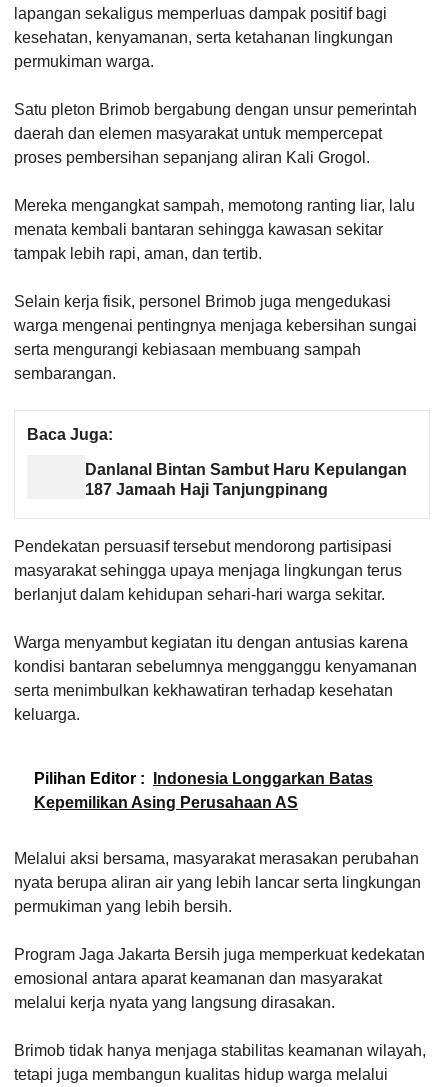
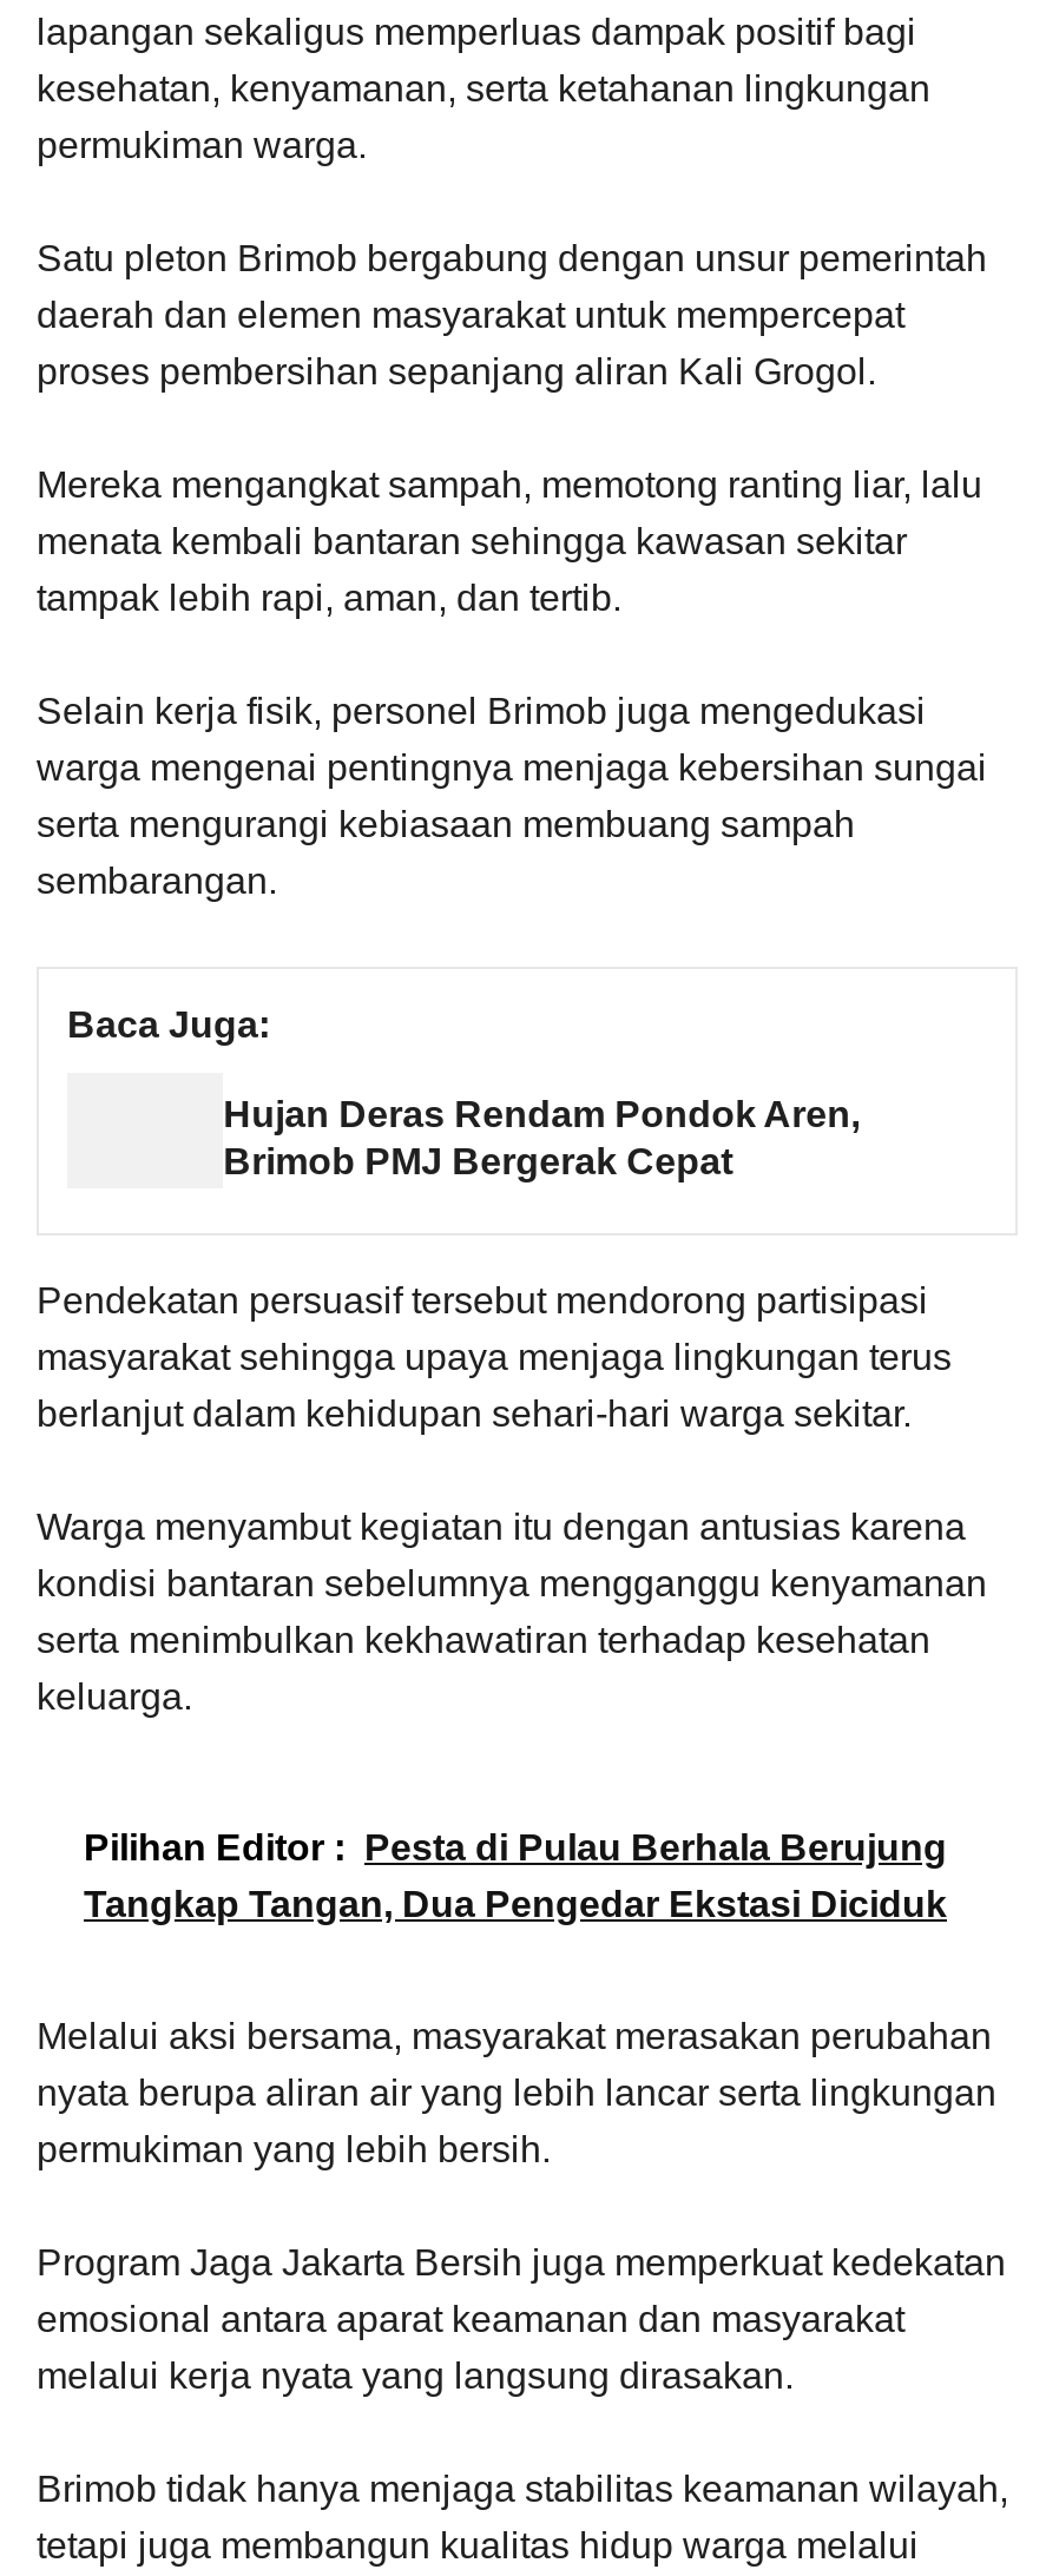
[85,461,407,498] Danlanal Bintan Sambut Haru Kepulangan | 187 Jamaah Haji Tanjungpinang -> [223,1094,860,1181] Hujan Deras Rendam Pondok Aren, | Brimob PMJ Bergerak Cepat
[34,770,373,811] Pilihan Editor : Indonesia Longgarkan Batas | Kepemilikan Asing Perusahaan AS -> [84,1828,947,1925] Pilihan Editor : Pesta di Pulau Berhala Berujung | Tangkap Tangan, Dua Pengedar Ekstasi Diciduk

